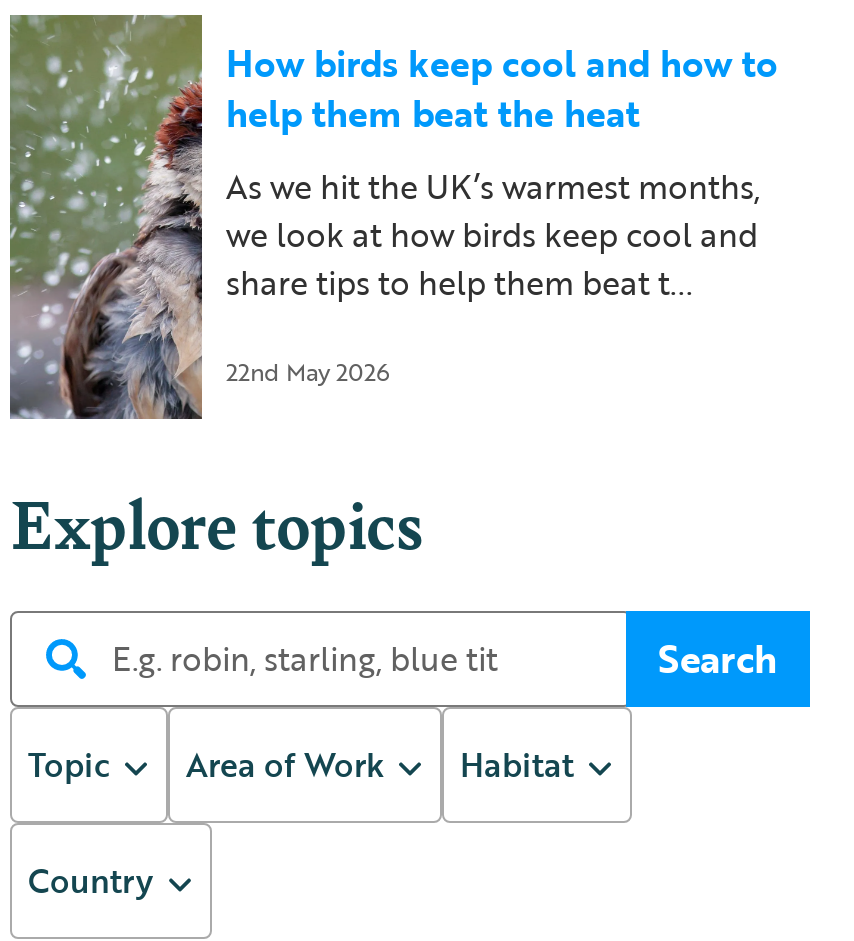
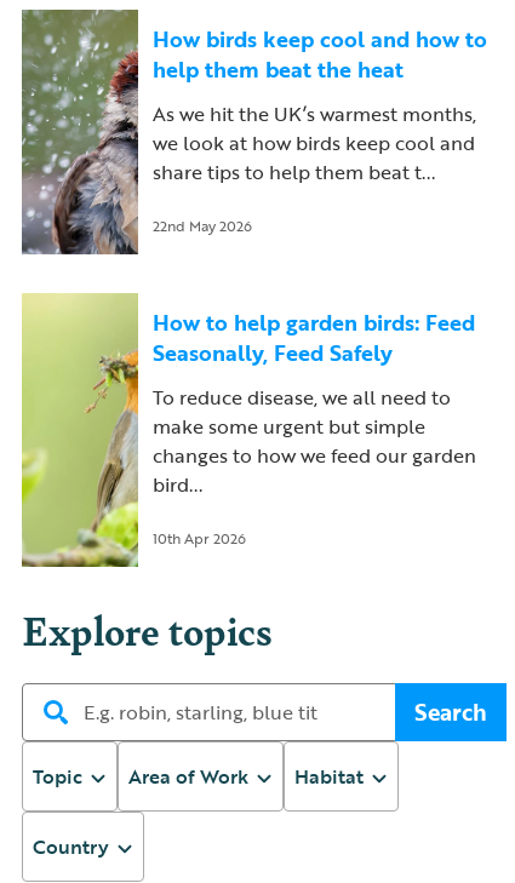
none -> [21,292,476,568] [image] | How to help garden birds: Feed | Seasonally, Feed Safely | To reduce disease, we all need to | make some urgent but simple | changes to how we feed our garden | bird... | 10th Apr 2026

